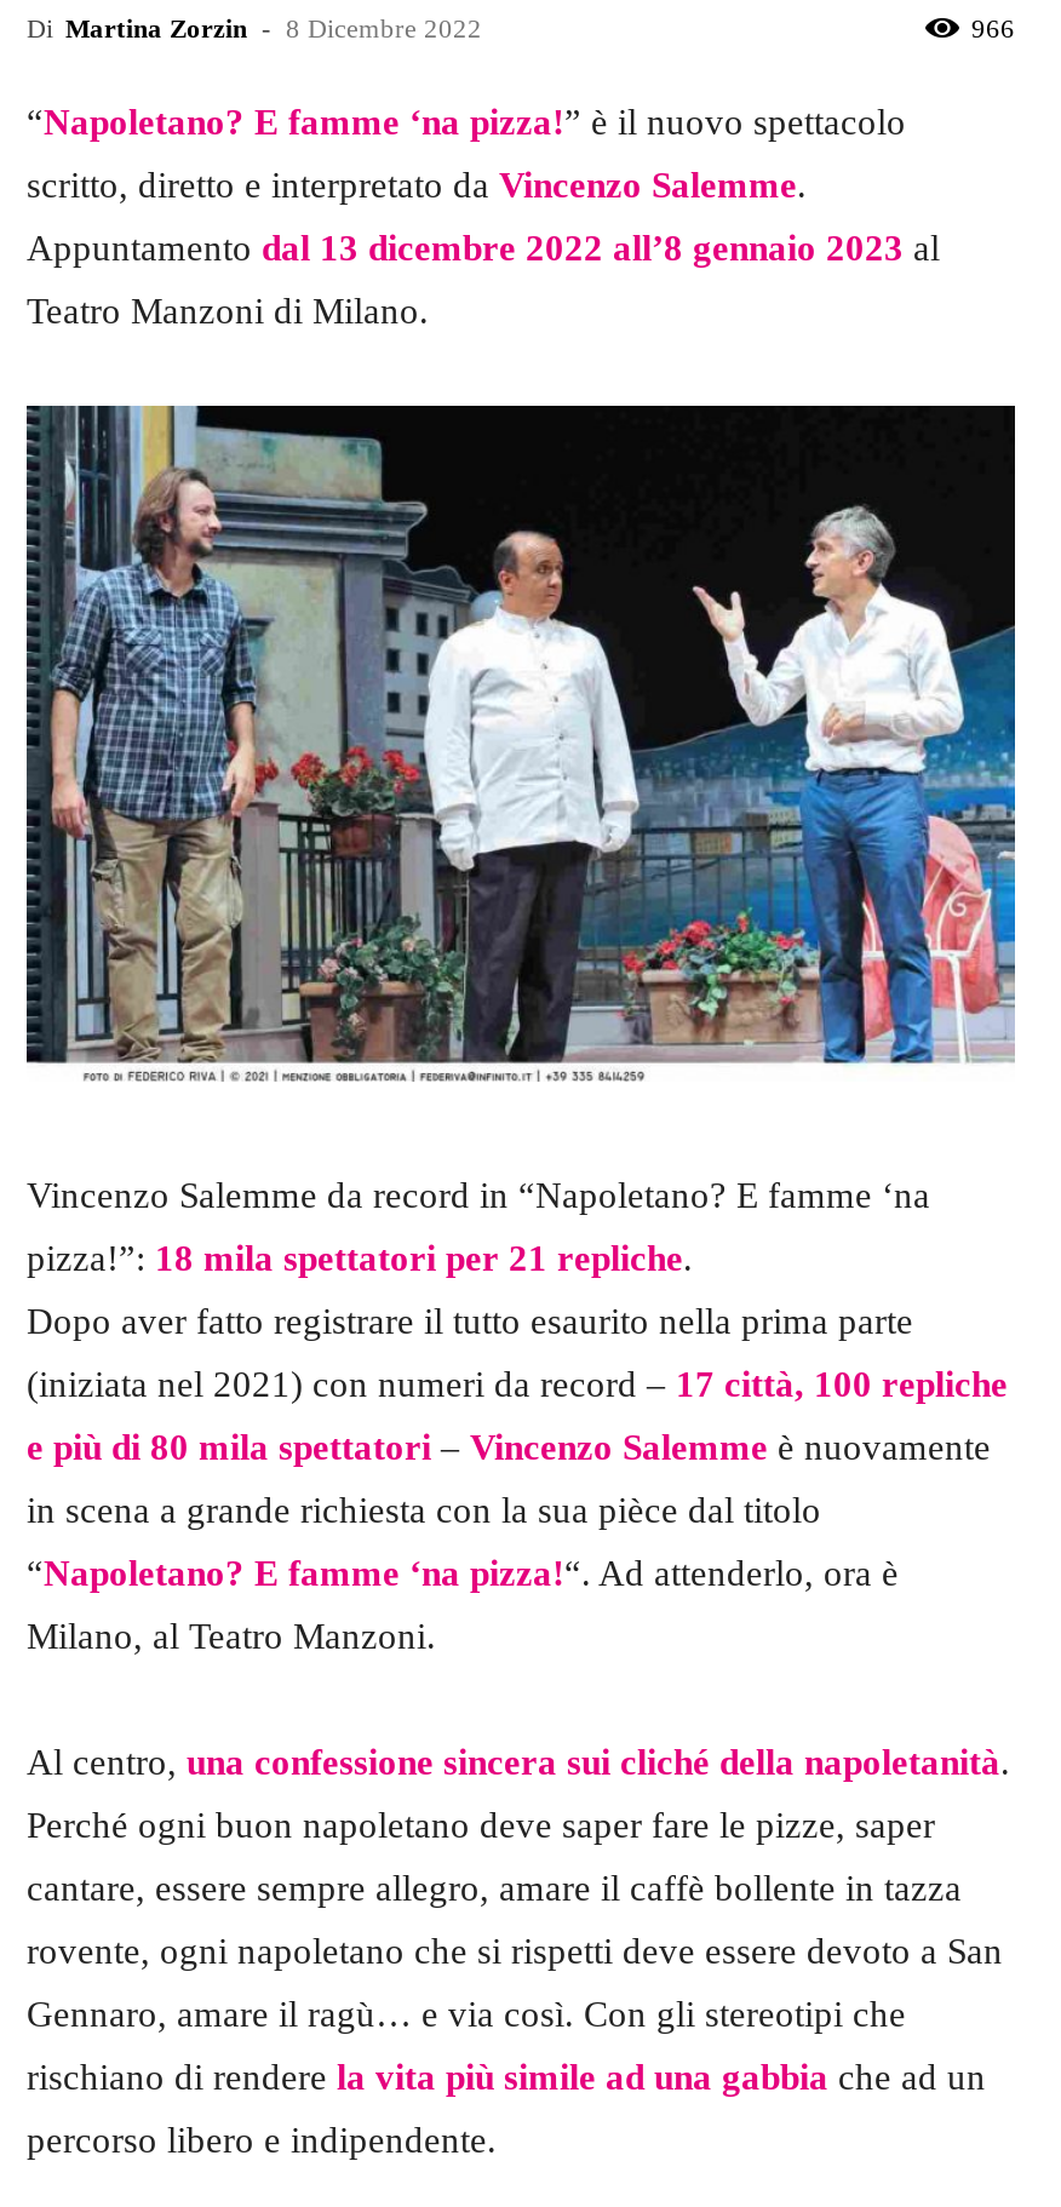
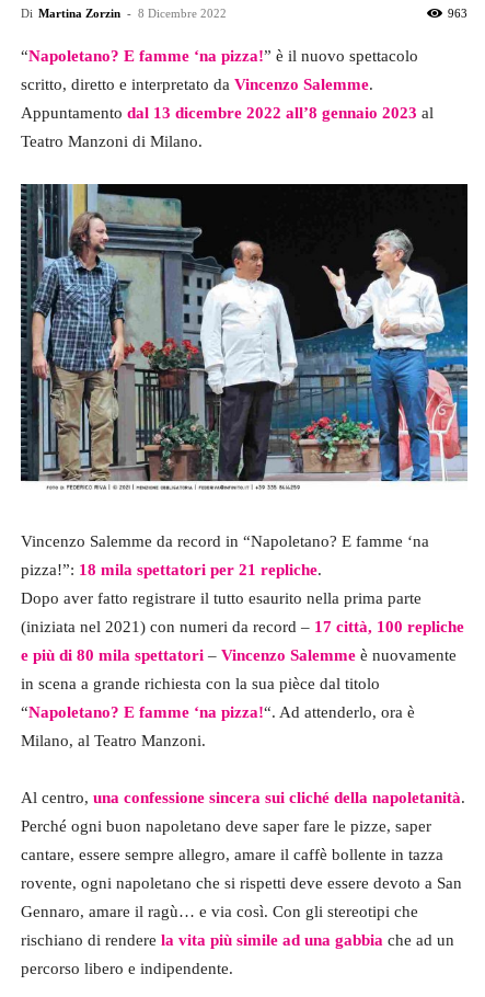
[971,13,1015,42] 966 -> [448,7,467,20] 963

